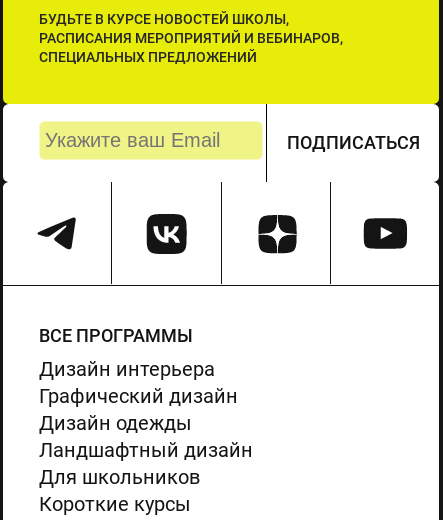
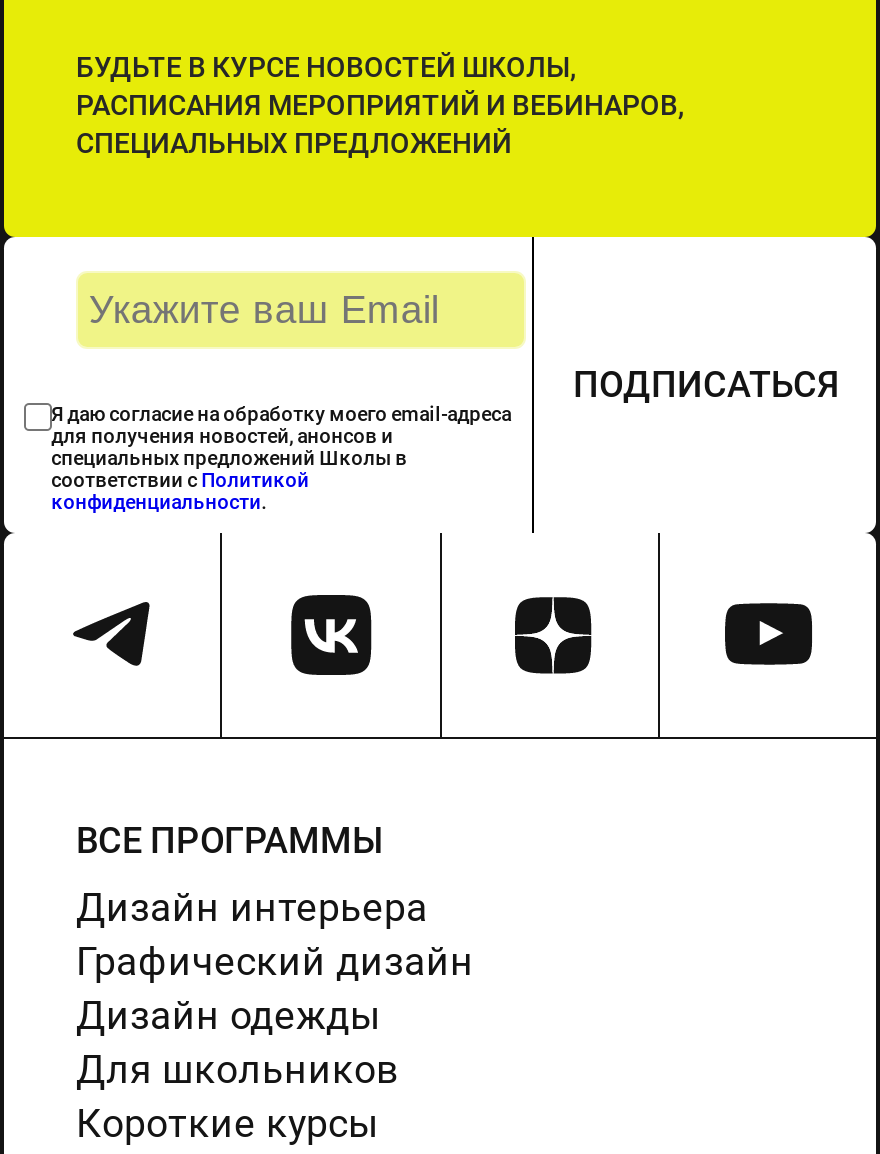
none -> [51,402,511,512] Я даю согласие на обработку моего email-адреса | для получения новостей, анонсов и | специальных предложений Школы в | соответствии с Политикой | конфиденциальности.
moved [39,325,238,435] -> [76,818,474,1038]: ВСЕ ПРОГРАММЫ | Дизайн интерьера | Графический дизайн | Дизайн одежды
[39,439,253,462] Ландшафтный дизайн -> none

